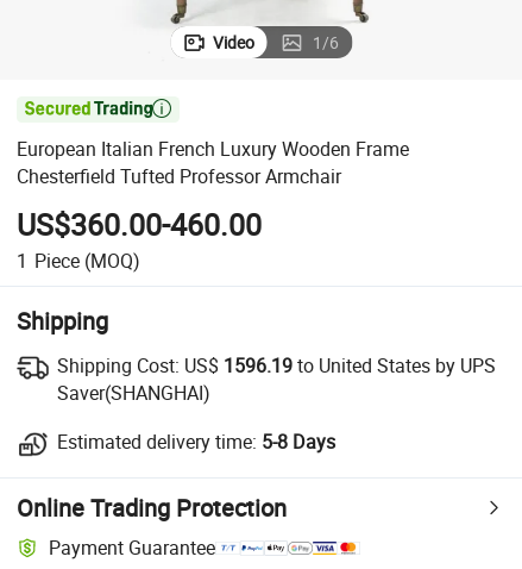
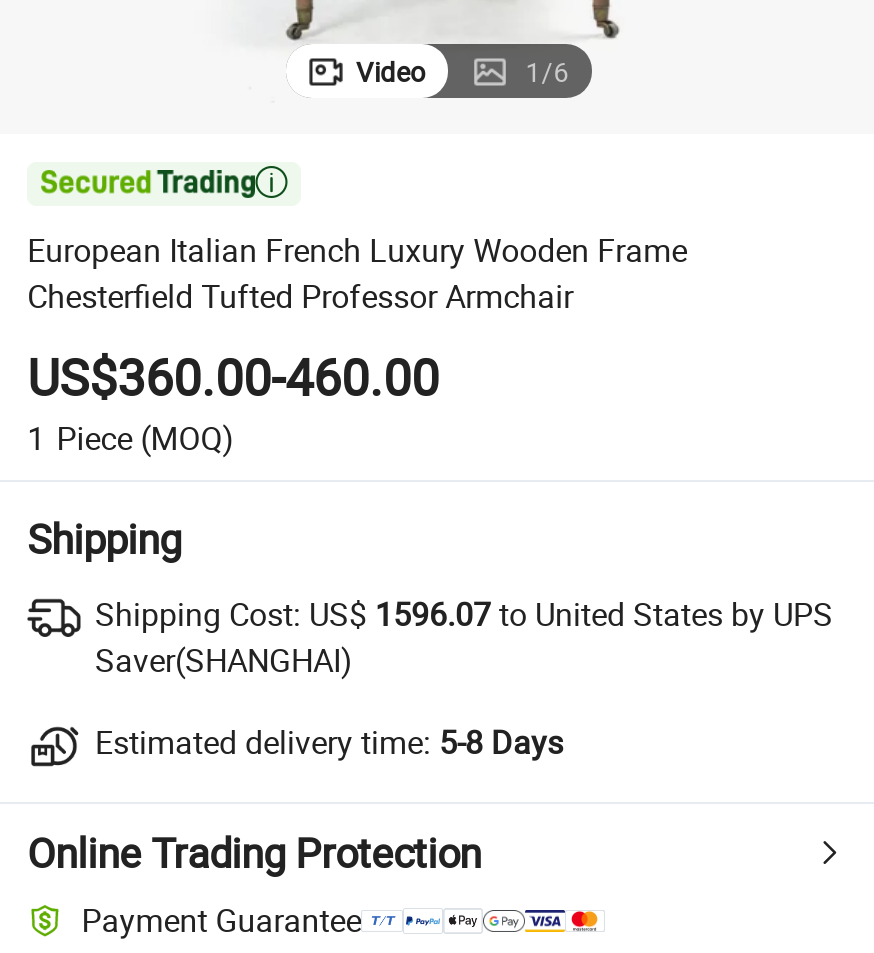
[57,352,496,378] Shipping Cost: US$1596.19 to United States by UPS -> [95,592,833,636] Shipping Cost: US$1596.07 to United States by UPS

